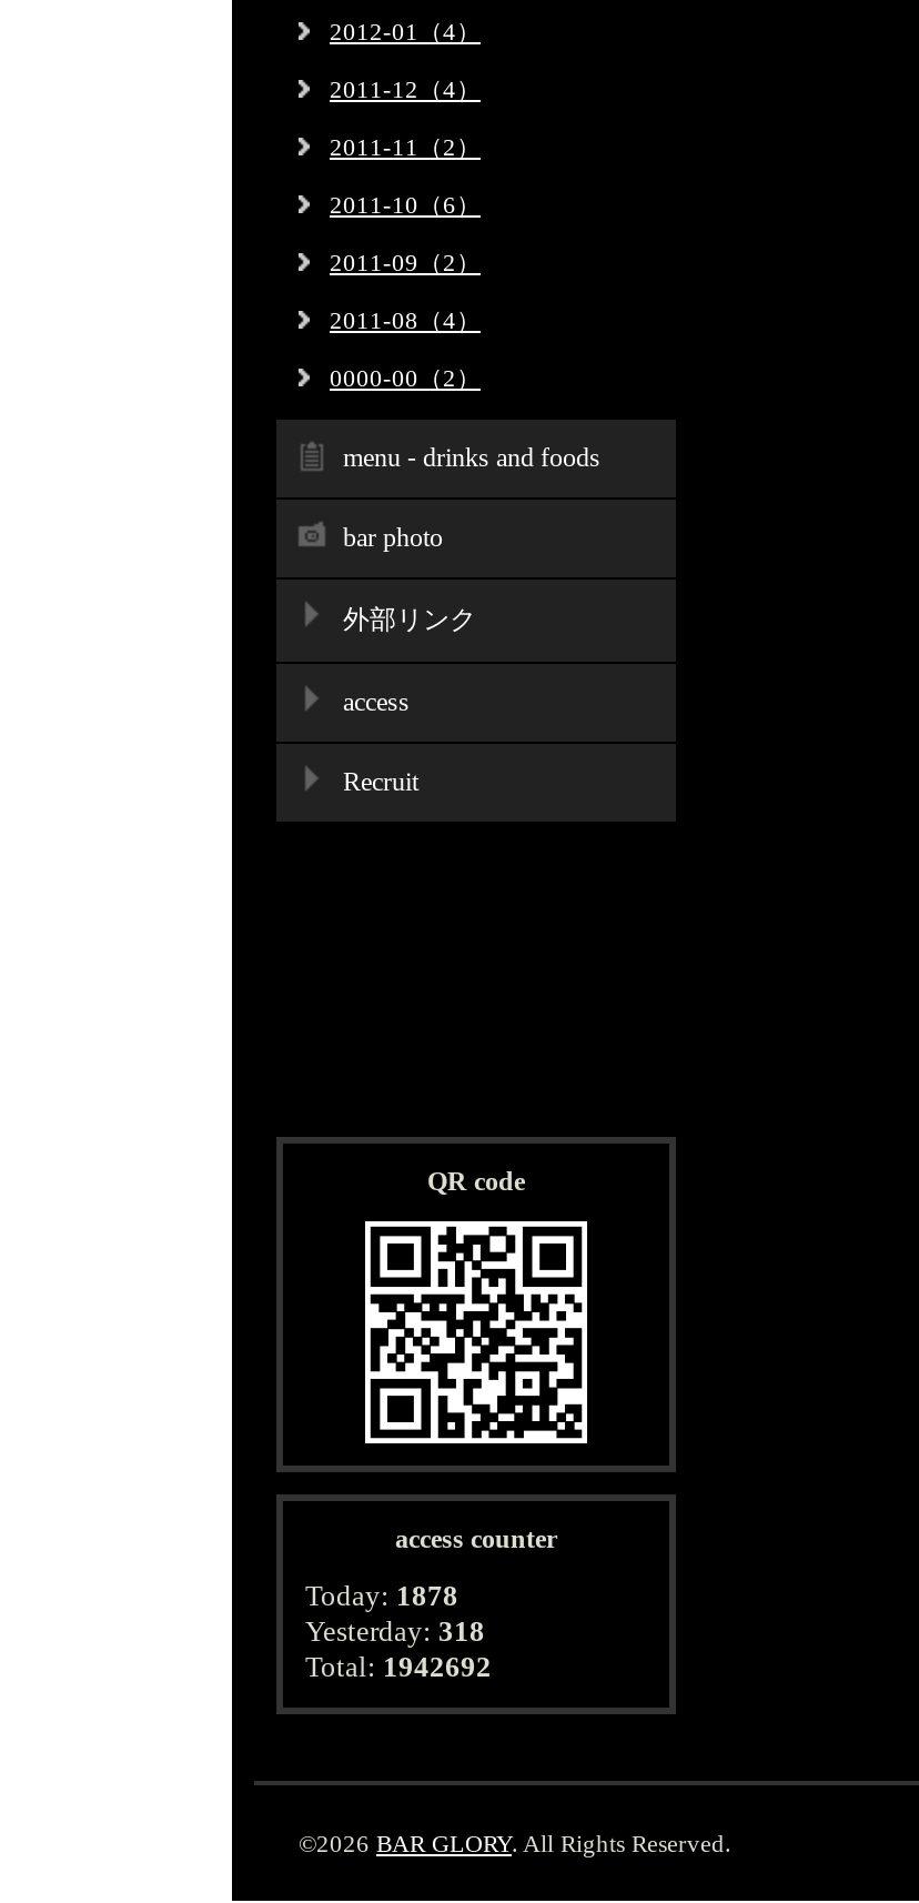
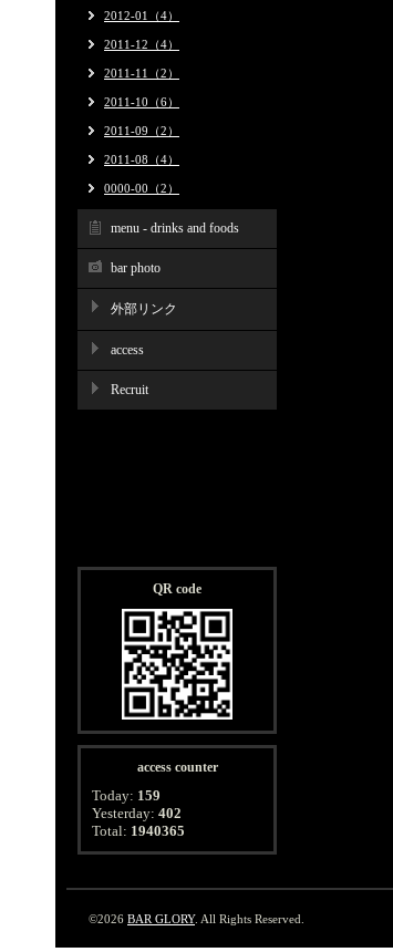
[305,1579,458,1612] Today: 1878 -> [92,787,161,804] Today: 159
[305,1614,485,1648] Yesterday: 318 -> [92,805,182,821] Yesterday: 402
[305,1650,492,1683] Total: 1942692 -> [92,822,185,839] Total: 1940365

